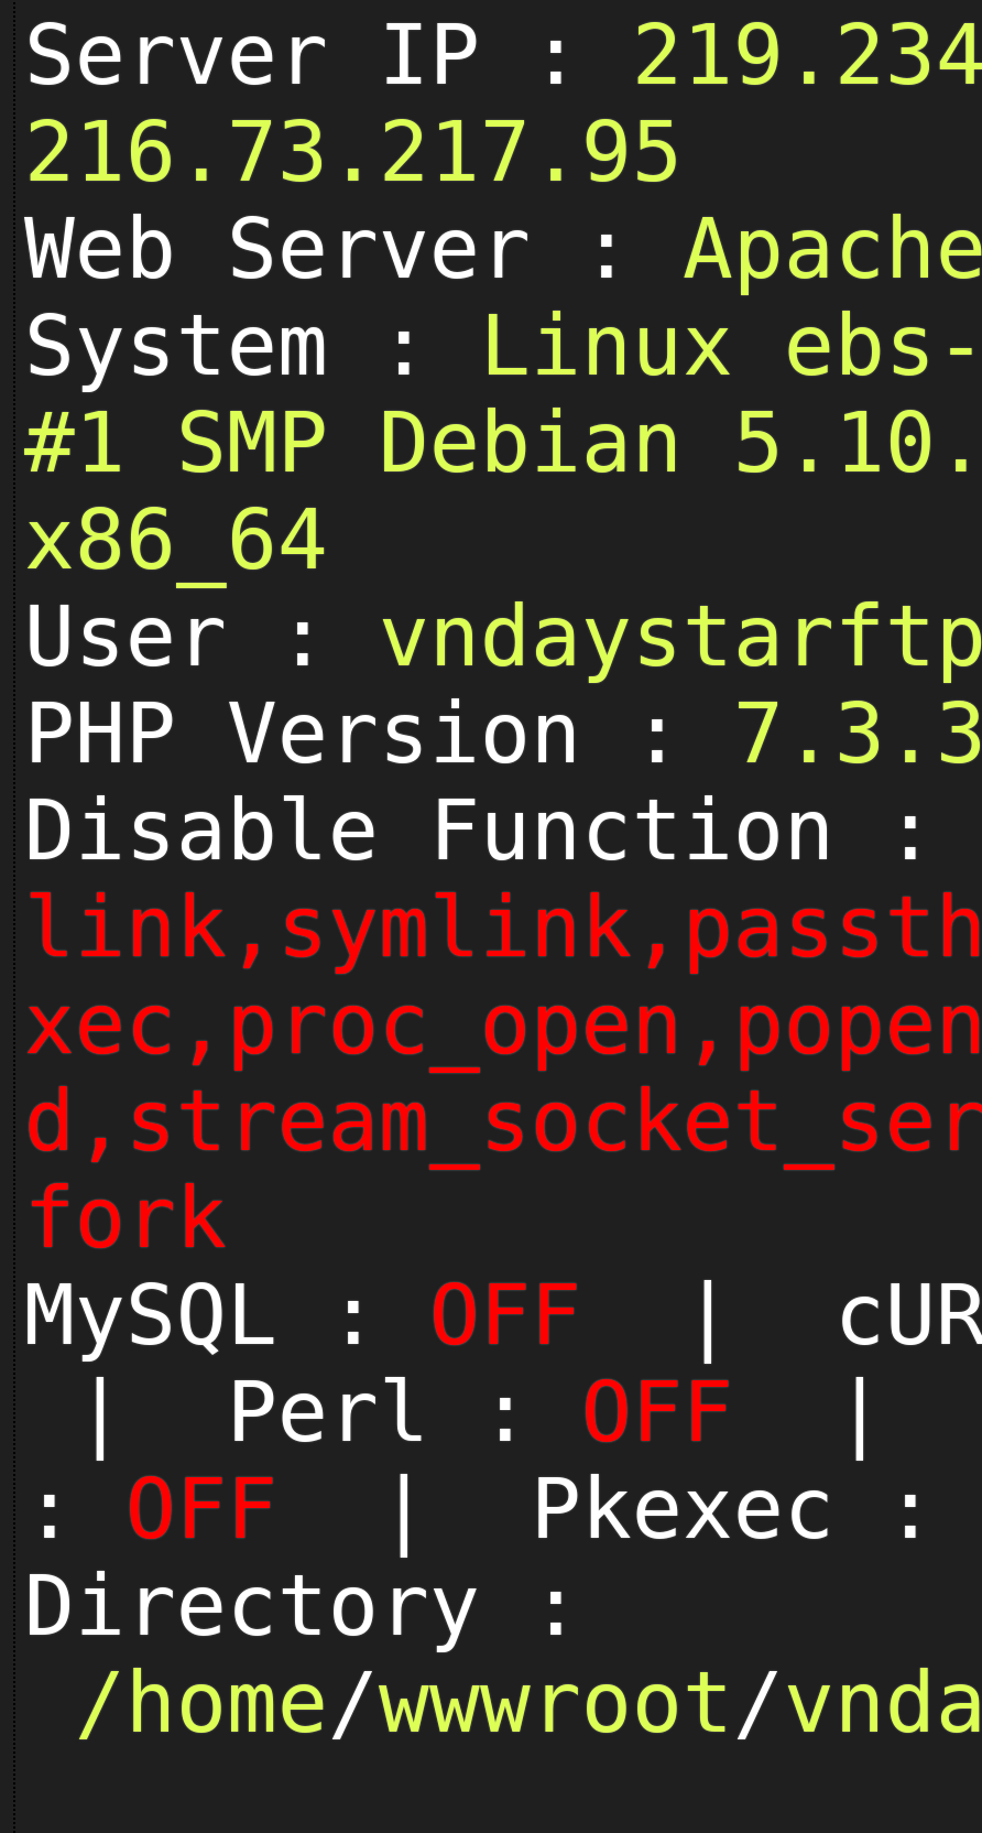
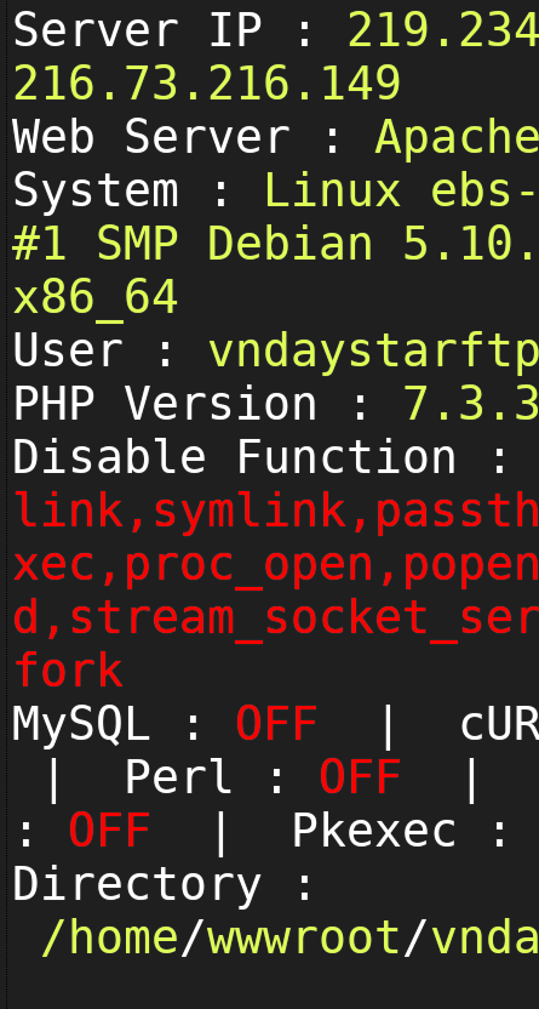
[24,104,683,200] 216.73.217.95 -> [12,57,402,110] 216.73.216.149

